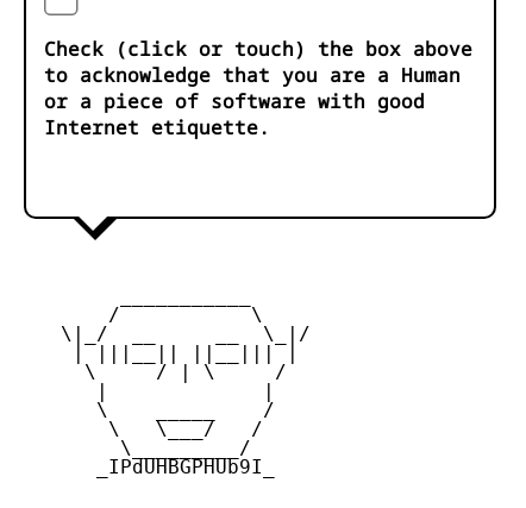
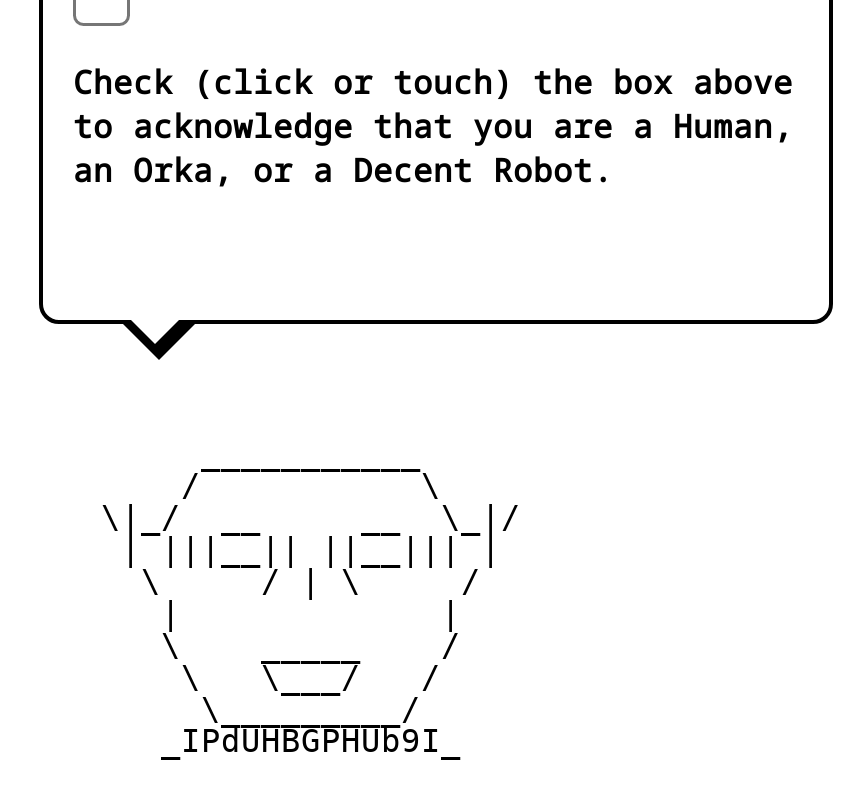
[44,62,461,141] to acknowledge that you are a Human | or a piece of software with good | Internet etiquette. -> [73,104,793,192] to acknowledge that you are a Human, | an Orka, or a Decent Robot.

